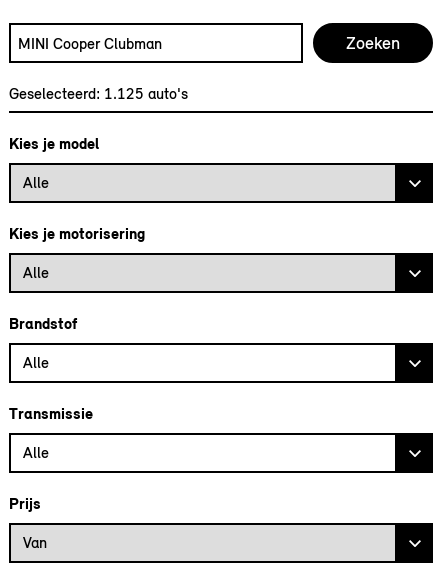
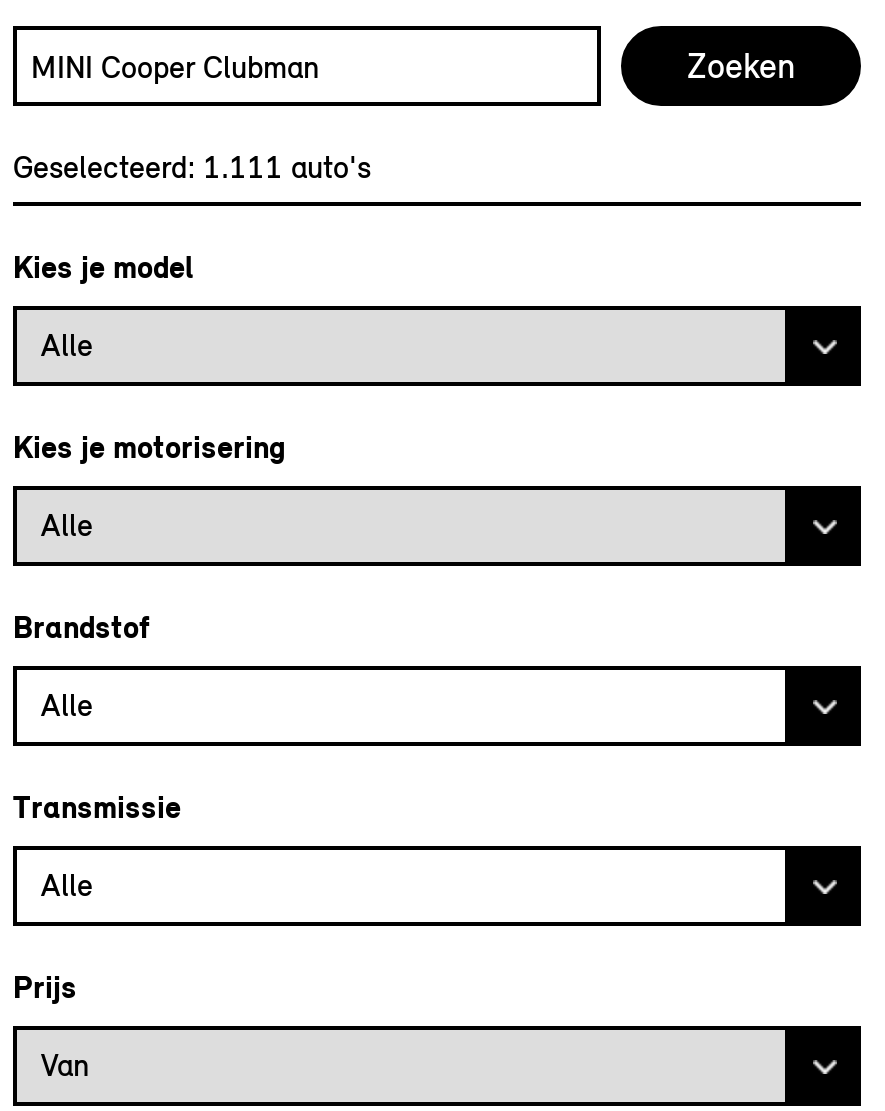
[9,84,188,103] Geselecteerd: 1.125 auto's -> [13,148,371,186] Geselecteerd: 1.111 auto's

